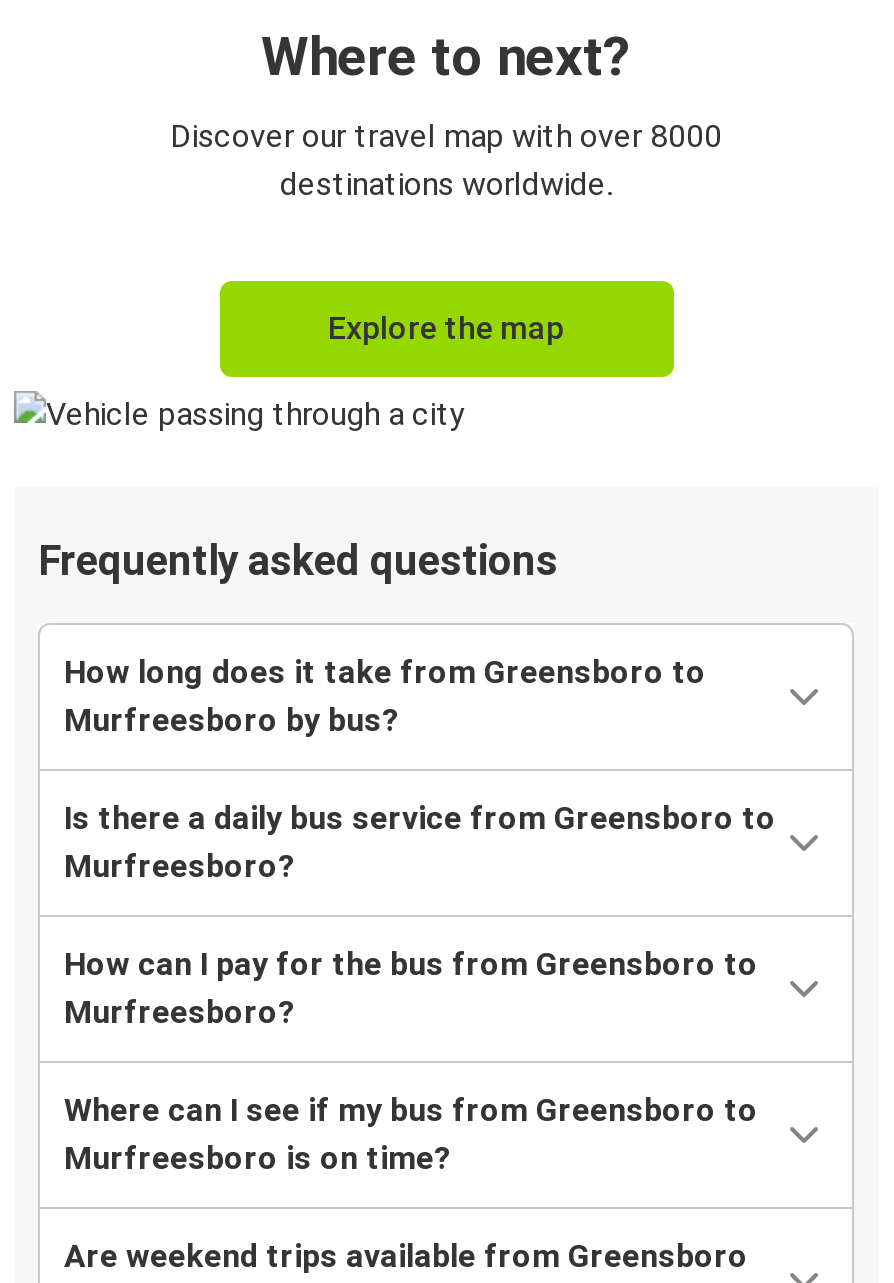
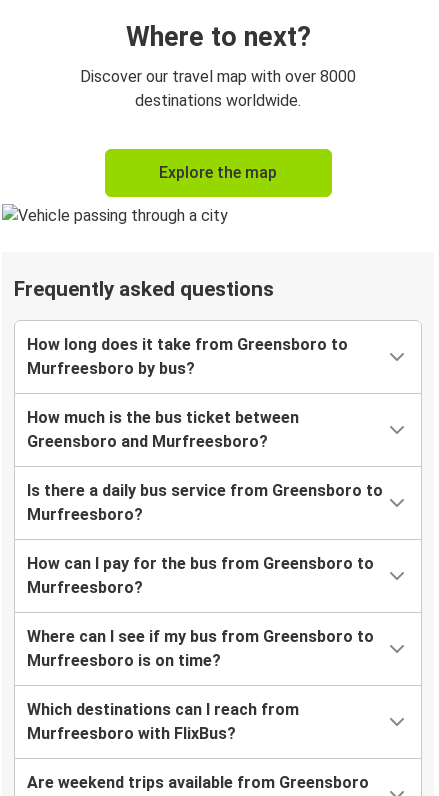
none -> [27,408,299,451] How much is the bus ticket between | Greensboro and Murfreesboro?
none -> [27,700,299,743] Which destinations can I reach from | Murfreesboro with FlixBus?

